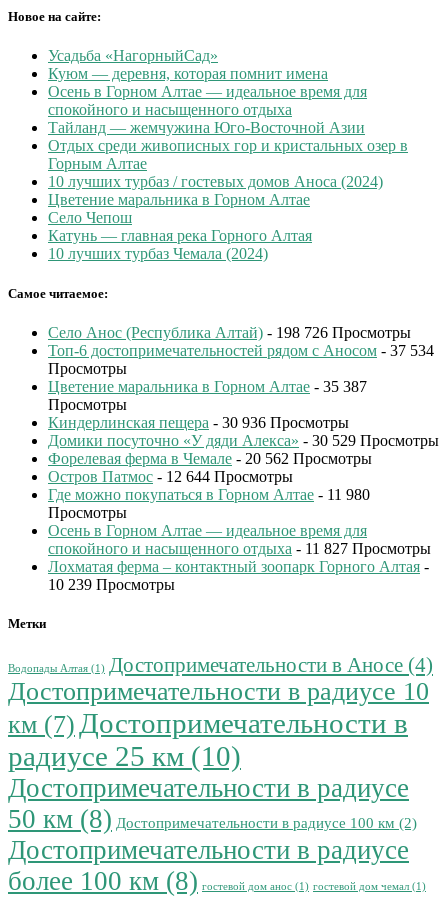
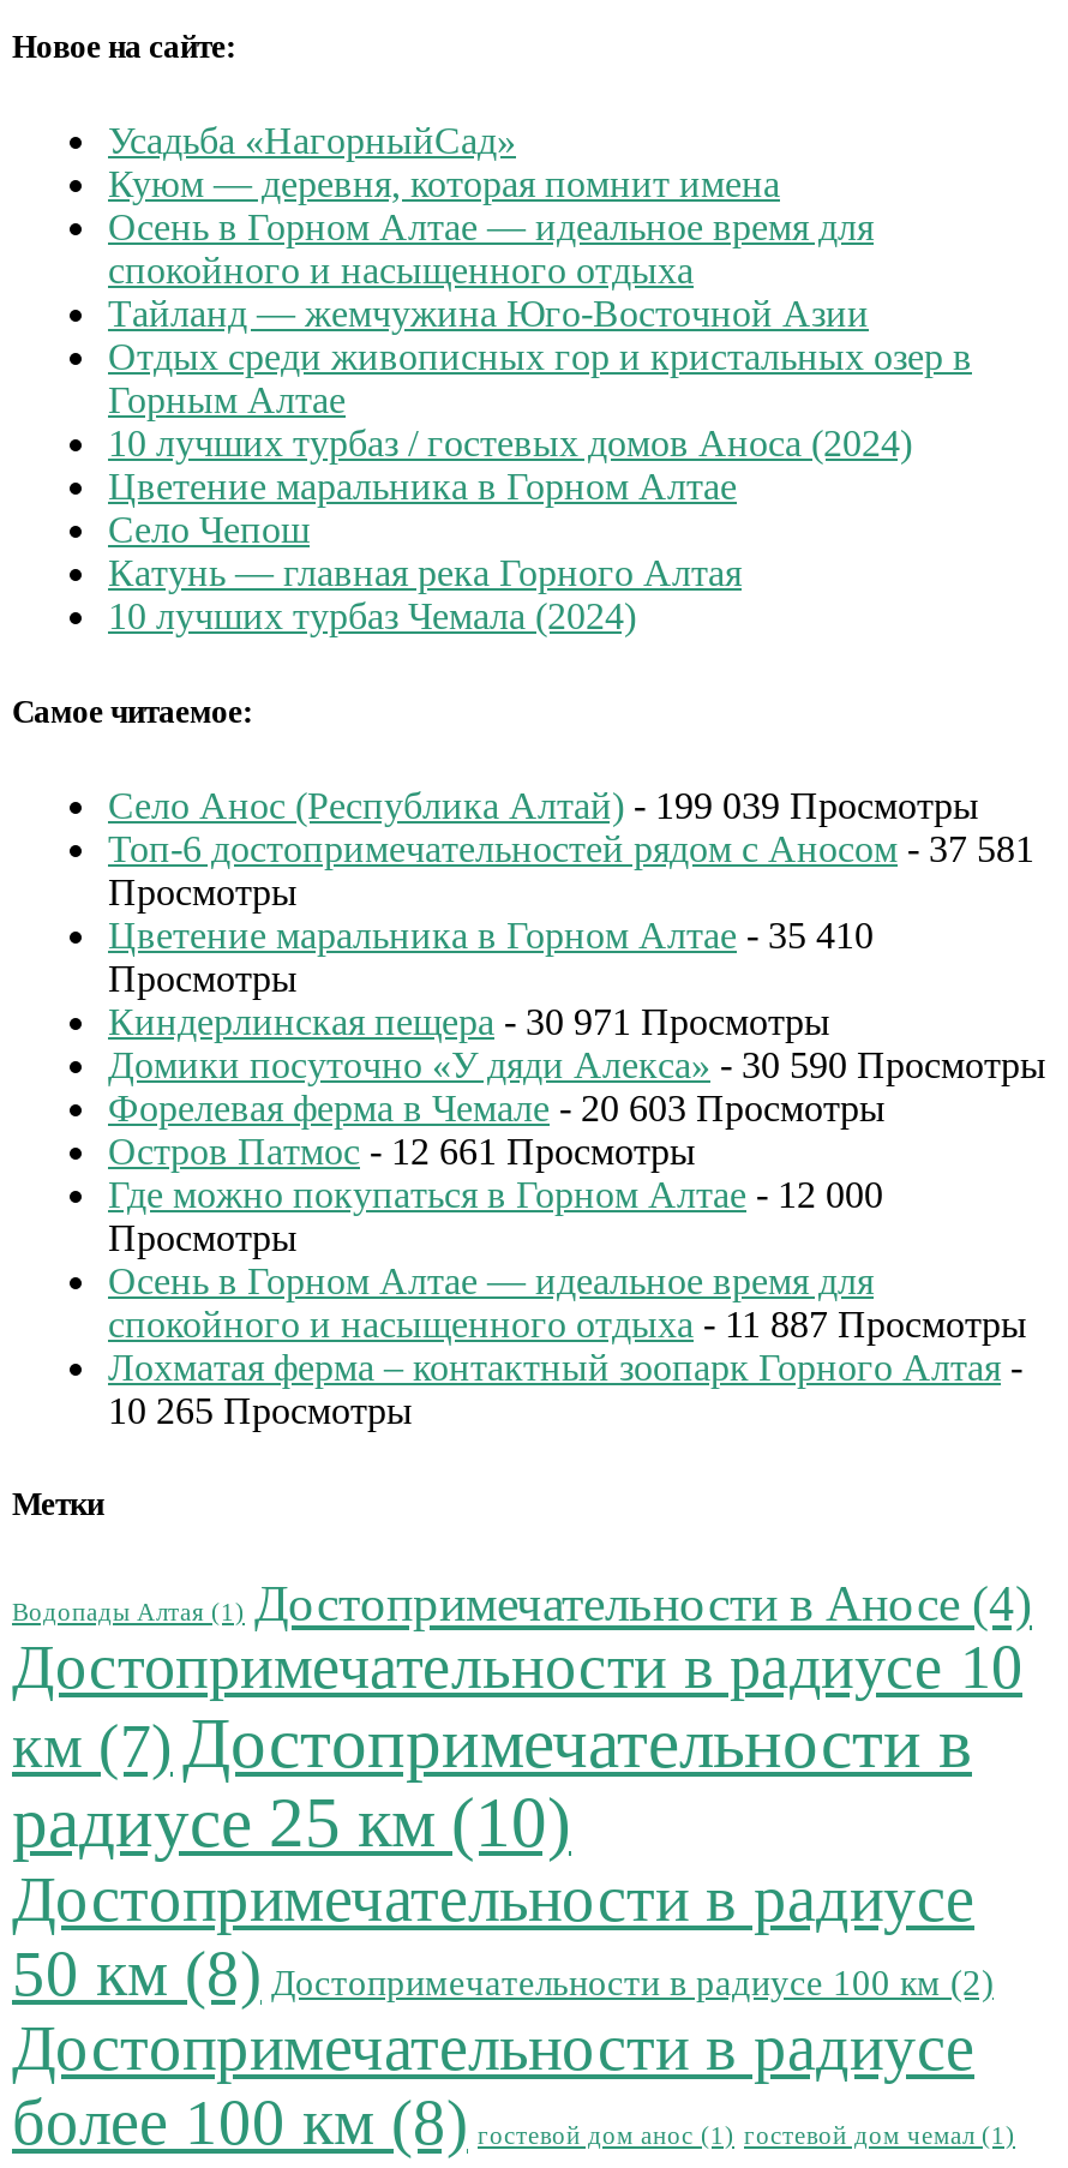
[48,324,411,341] Село Анос (Республика Алтай) - 198 726 Просмотры -> [108,785,979,825] Село Анос (Республика Алтай) - 199 039 Просмотры
[48,342,434,359] Топ-6 достопримечательностей рядом с Аносом - 37 534 -> [108,828,1034,869] Топ-6 достопримечательностей рядом с Аносом - 37 581
[48,378,367,395] Цветение маральника в Горном Алтае - 35 387 -> [108,914,874,955] Цветение маральника в Горном Алтае - 35 410
[48,414,349,431] Киндерлинская пещера - 30 936 Просмотры -> [108,1001,830,1042] Киндерлинская пещера - 30 971 Просмотры
[48,432,439,449] Домики посуточно «У дяди Алекса» - 30 529 Просмотры -> [108,1044,1046,1085] Домики посуточно «У дяди Алекса» - 30 590 Просмотры
[48,450,372,467] Форелевая ферма в Чемале - 20 562 Просмотры -> [108,1087,886,1128] Форелевая ферма в Чемале - 20 603 Просмотры
[48,468,293,485] Остров Патмос - 12 644 Просмотры -> [108,1130,696,1171] Остров Патмос - 12 661 Просмотры
[48,486,370,503] Где можно покупаться в Горном Алтае - 11 980 -> [108,1174,883,1214] Где можно покупаться в Горном Алтае - 12 000
[48,540,431,557] спокойного и насыщенного отдыха - 11 827 Просмотры -> [108,1303,1027,1344] спокойного и насыщенного отдыха - 11 887 Просмотры
[48,576,175,593] 10 239 Просмотры -> [108,1390,413,1430] 10 265 Просмотры

